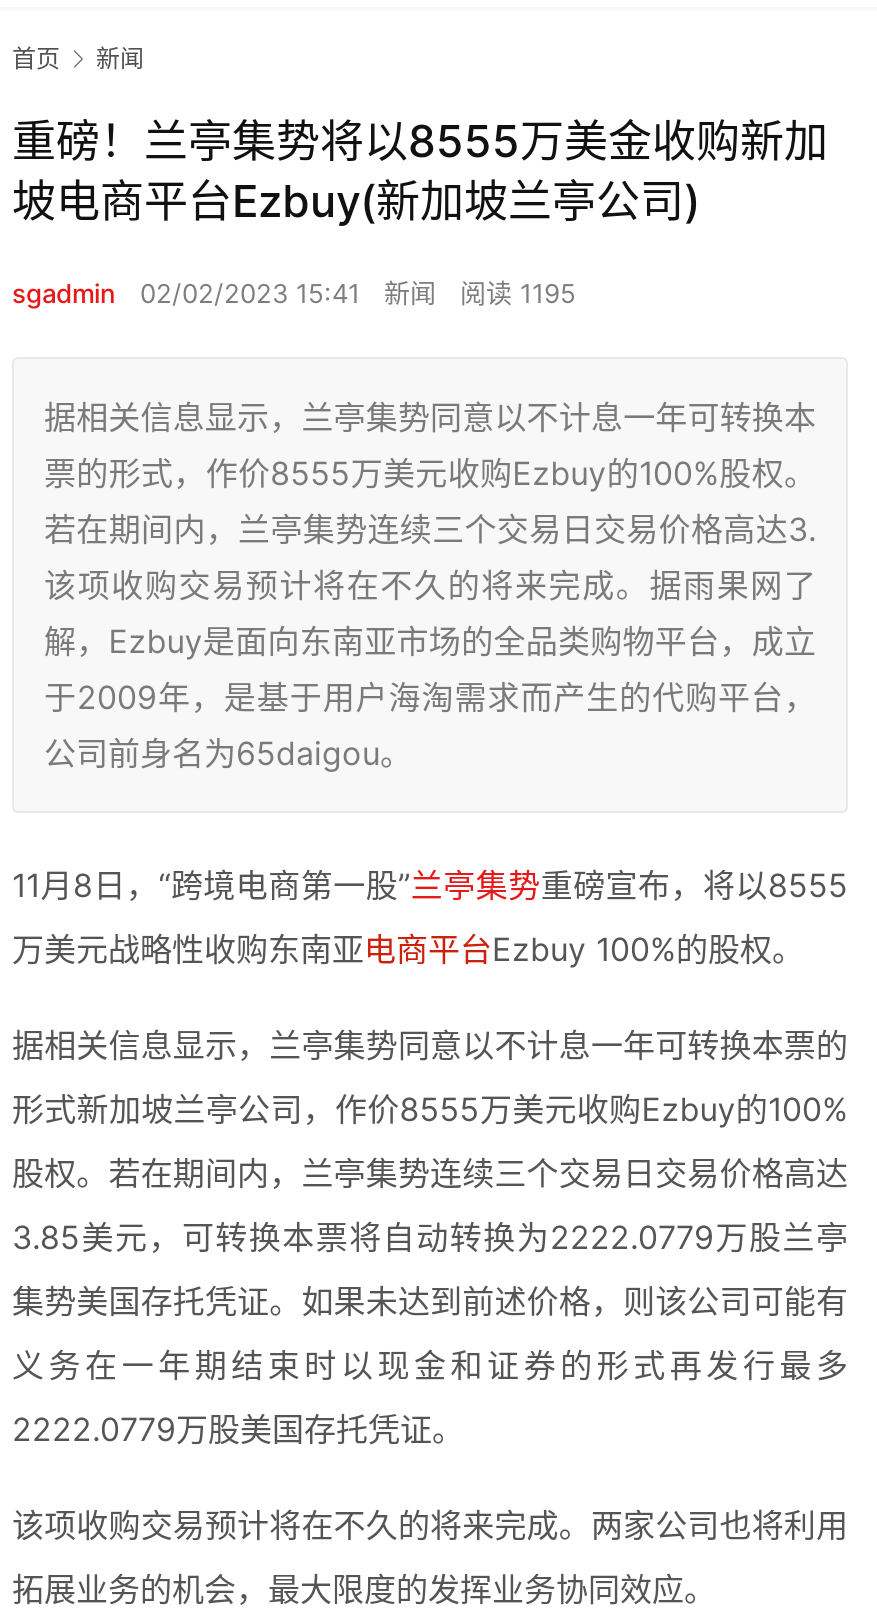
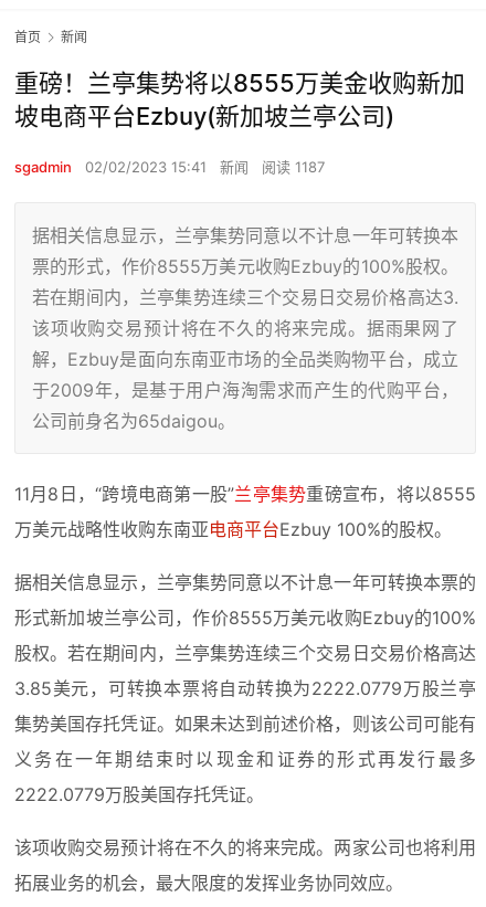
[12,277,576,309] sgadmin 02/02/2023 15:41 新闻 阅读 1195 -> [14,158,325,176] sgadmin 02/02/2023 15:41 新闻 阅读 1187

